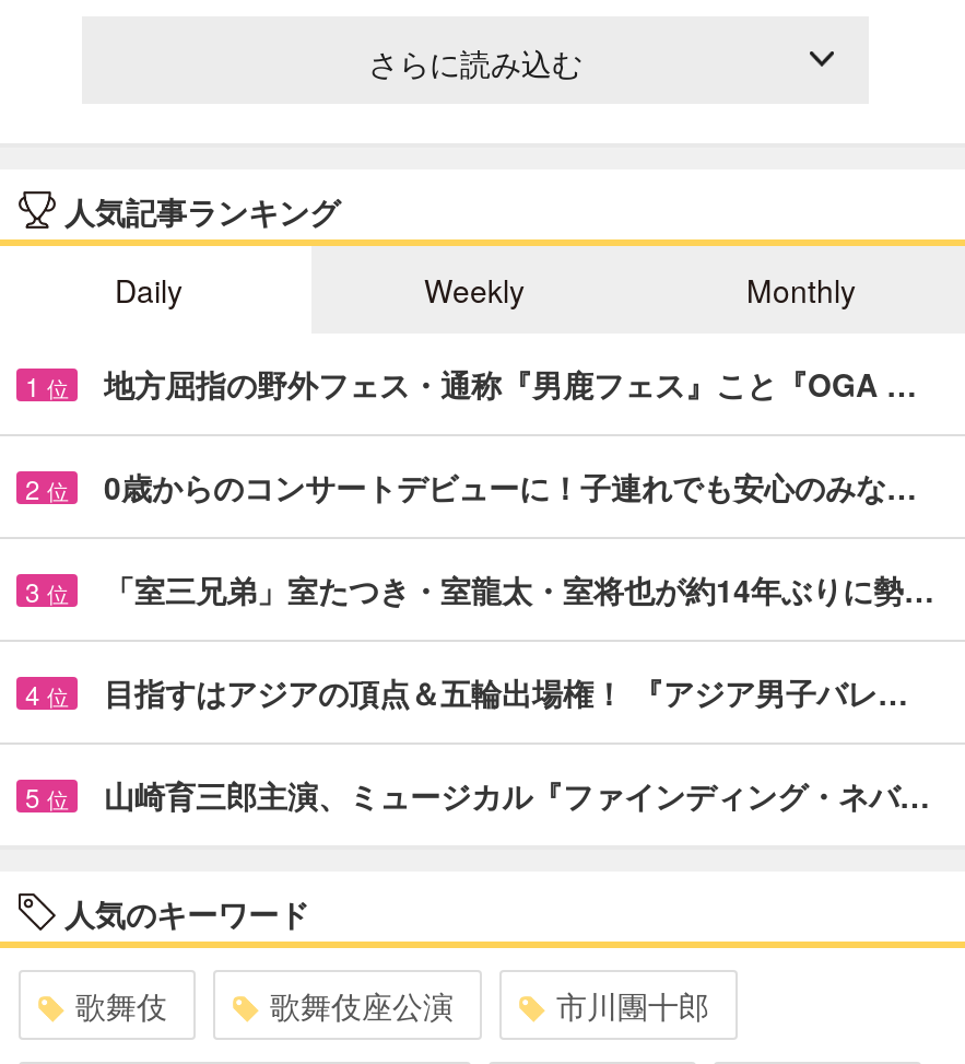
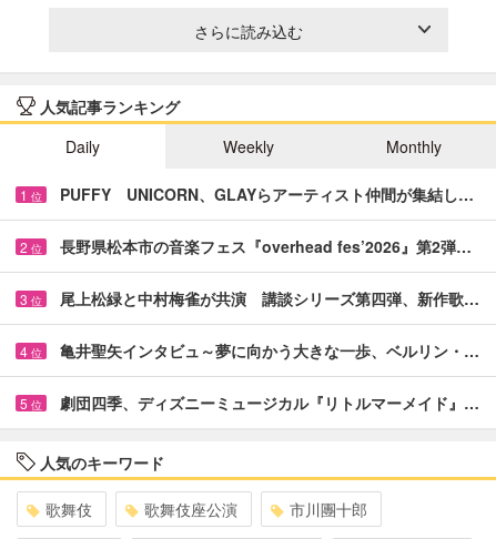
[104,362,917,405] 地方屈指の野外フェス・通称『男鹿フェス』こと『OGA … -> [60,183,474,205] PUFFY UNICORN、GLAYらアーティスト仲間が集結し…
[104,464,917,508] 0歳からのコンサートデビューに！子連れでも安心のみな… -> [60,235,472,257] 長野県松本市の音楽フェス『overhead fes’2026』第2弾…
[104,567,934,611] 「室三兄弟」室たつき・室龍太・室将也が約14年ぶりに勢… -> [60,287,479,309] 尾上松緑と中村梅雀が共演 講談シリーズ第四弾、新作歌…
[104,670,908,714] 目指すはアジアの頂点＆五輪出場権！ 『アジア男子バレ… -> [60,339,479,361] 亀井聖矢インタビュ～夢に向かう大きな一歩、ベルリン・…
[104,773,930,816] 山崎育三郎主演、ミュージカル『ファインディング・ネバ… -> [60,391,479,413] 劇団四季、ディズニーミュージカル『リトルマーメイド』…

